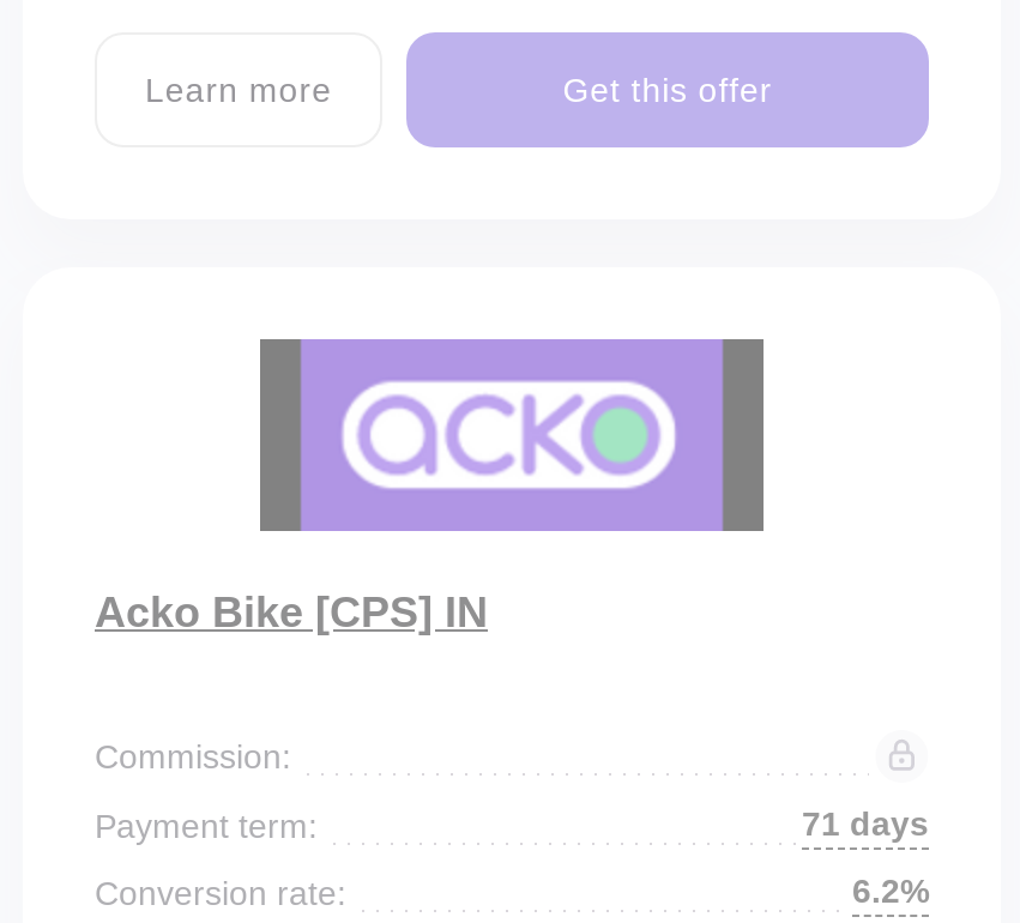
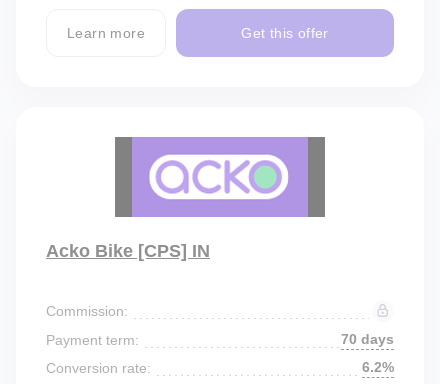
[802,804,929,843] 71 days -> [341,331,394,347] 70 days

